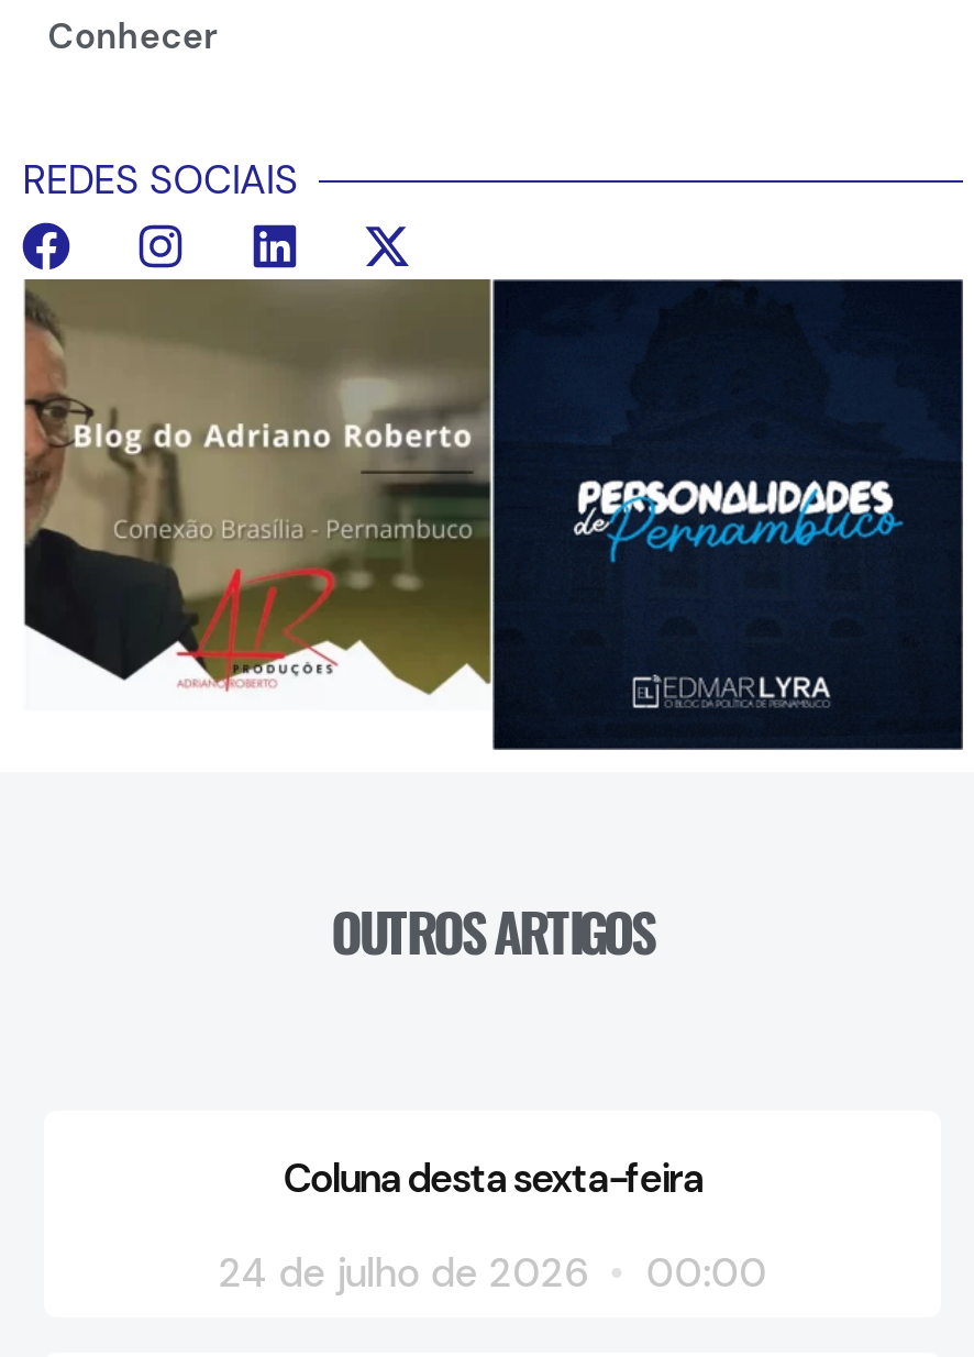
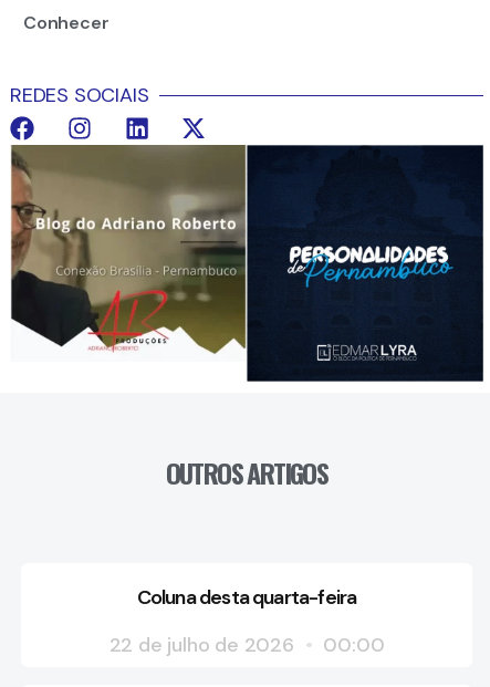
[283,1153,702,1205] Coluna desta sexta-feira -> [137,584,357,611] Coluna desta quarta-feira
[218,1247,767,1300] 24 de julho de 2026 00:00 -> [109,632,384,658] 22 de julho de 2026 00:00

